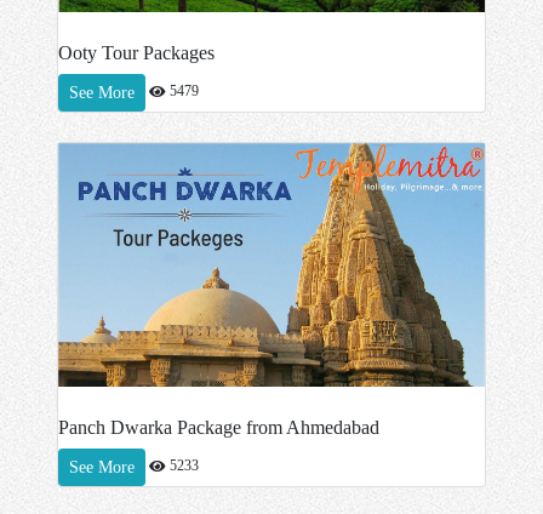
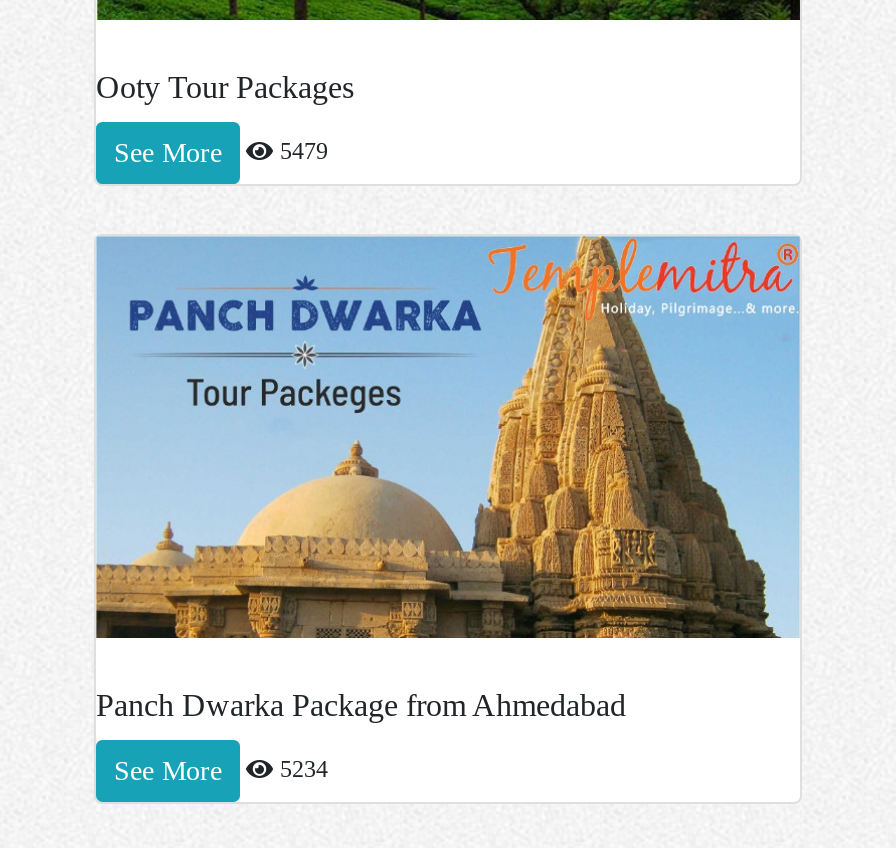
[69,458,199,477] See More 5233 -> [114,755,328,787] See More 5234

